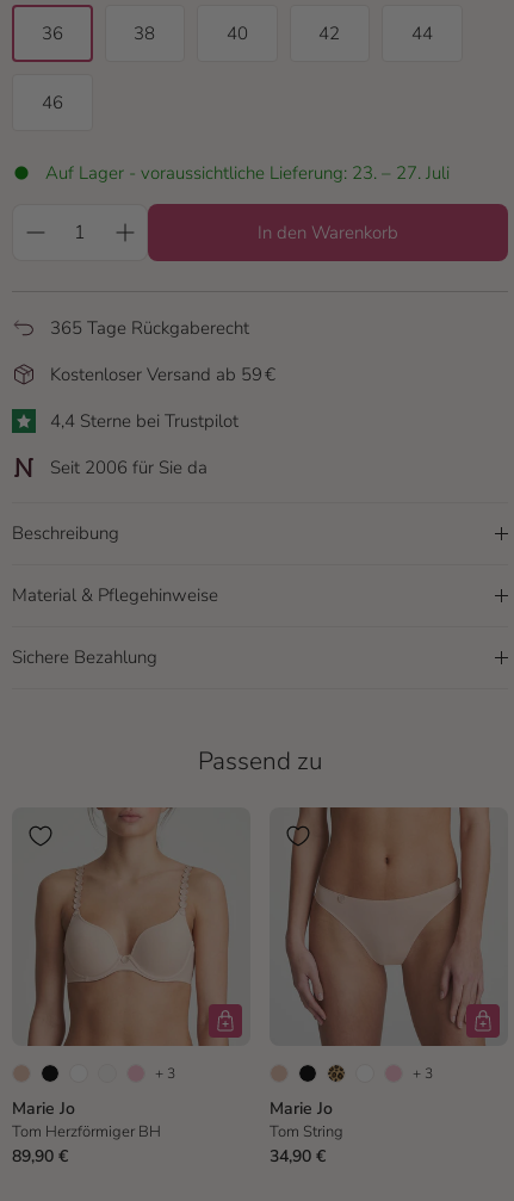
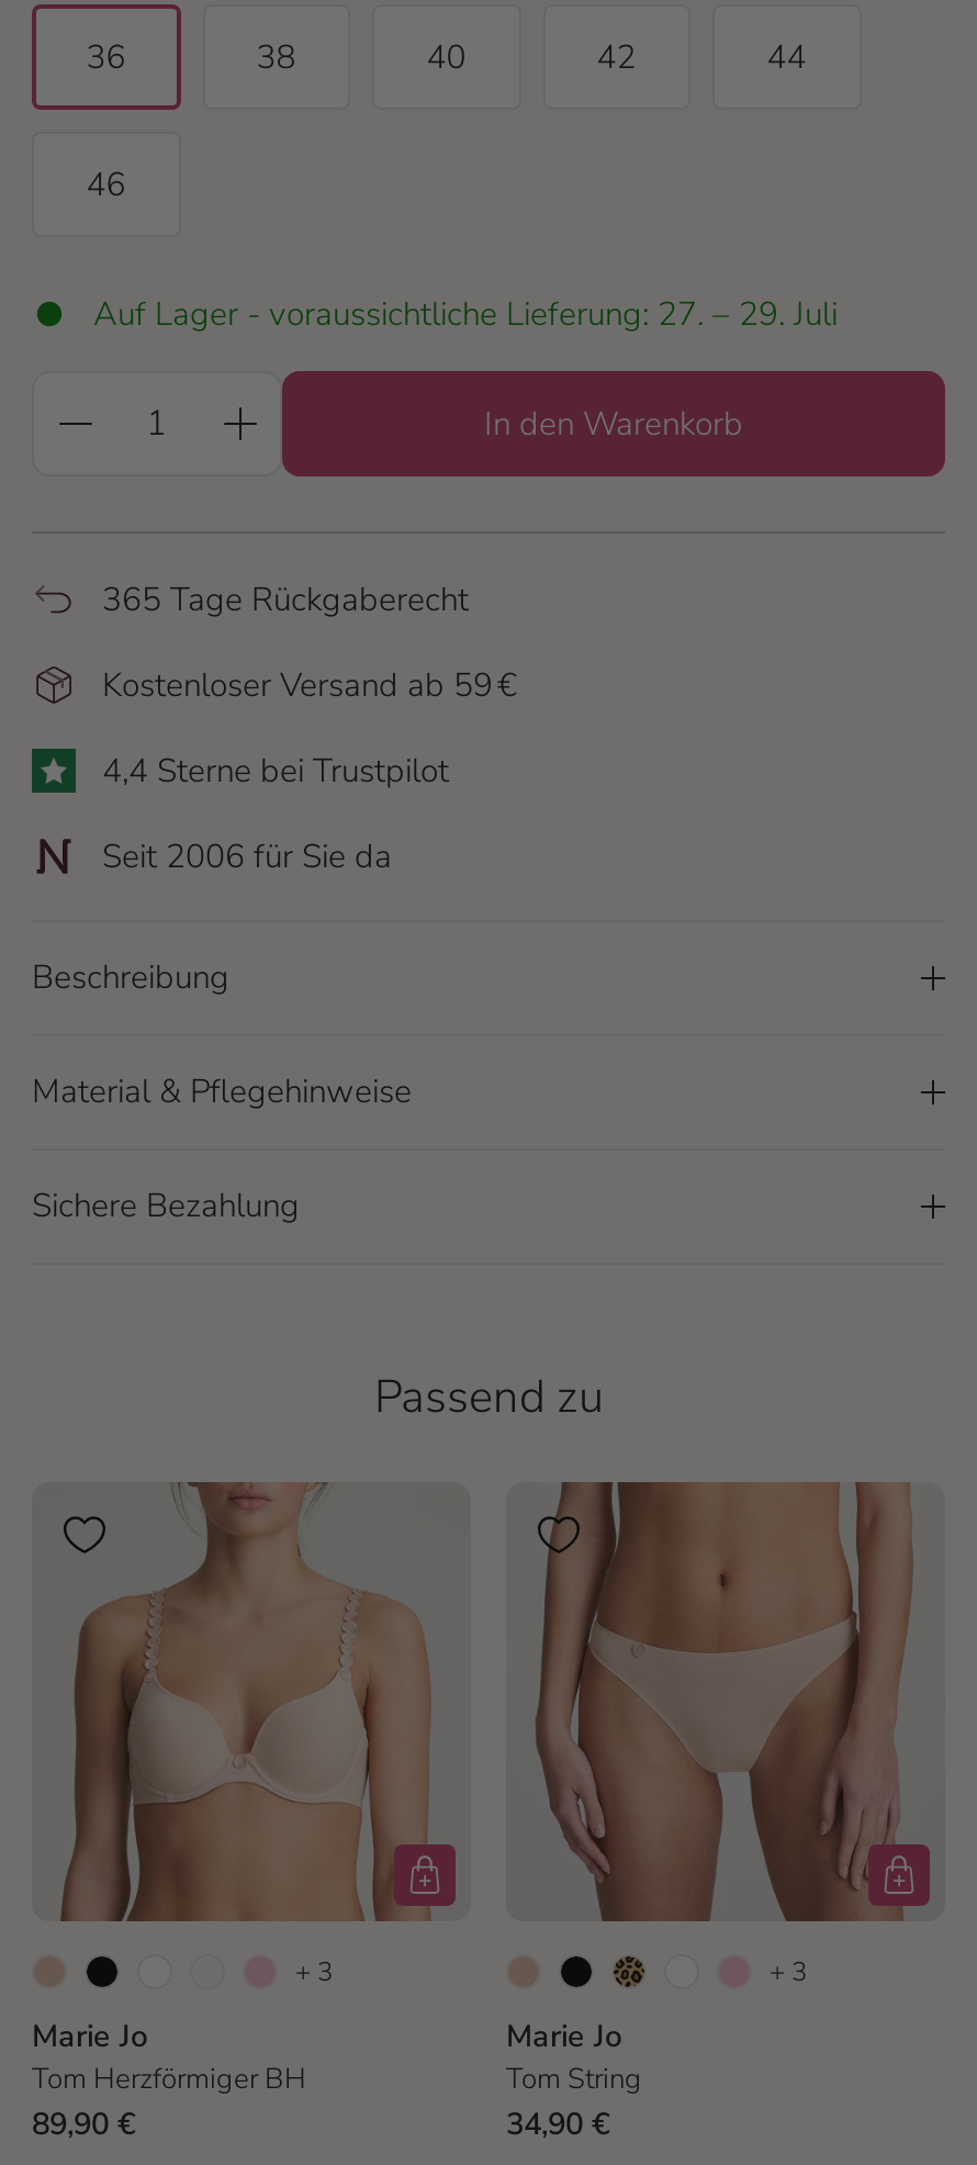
[45,161,450,185] Auf Lager - voraussichtliche Lieferung: 23. – 27. Juli -> [93,292,838,336] Auf Lager - voraussichtliche Lieferung: 27. – 29. Juli

